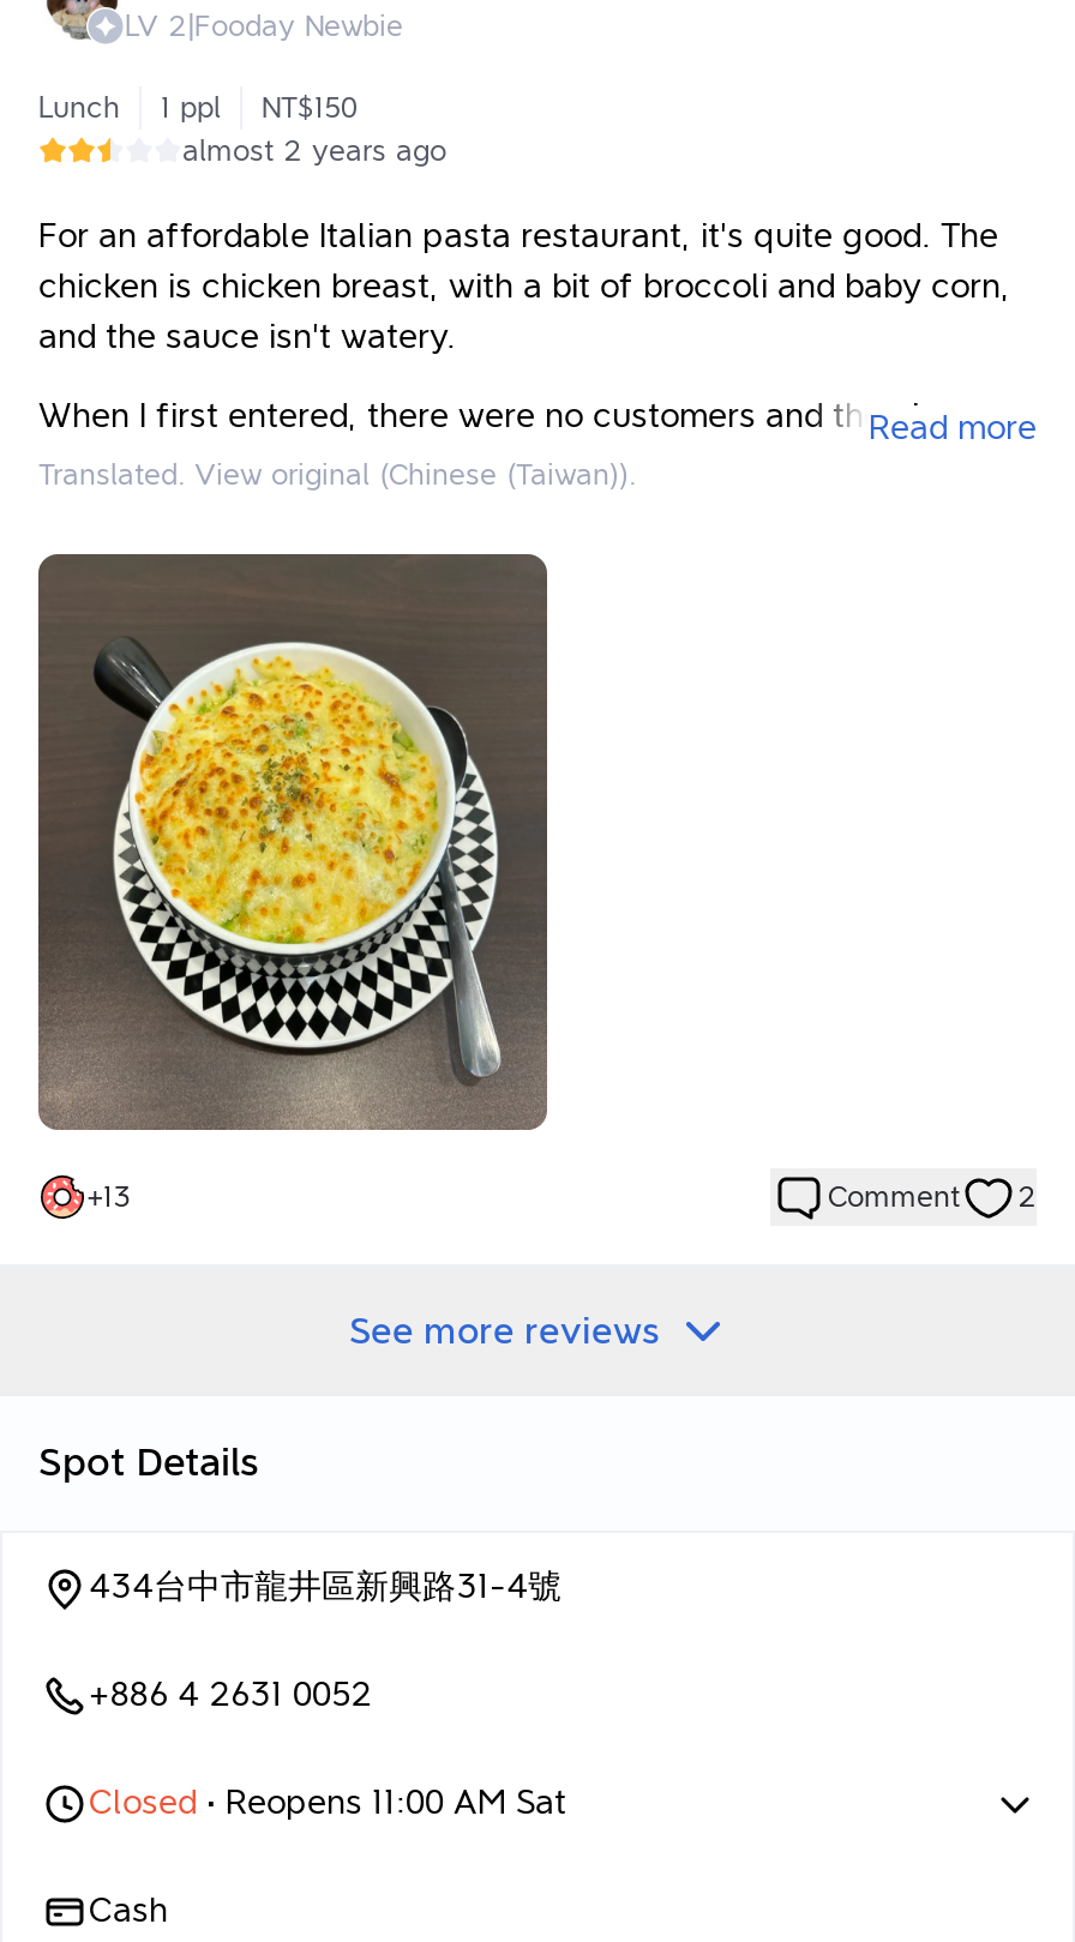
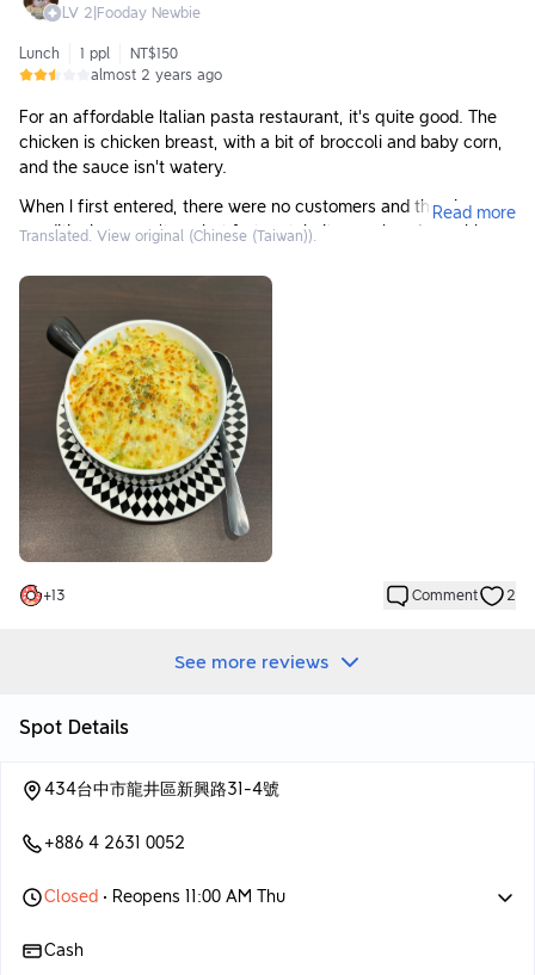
[89,1783,566,1822] Closed • Reopens 11:00 AM Sat -> [44,887,285,906] Closed • Reopens 11:00 AM Thu

